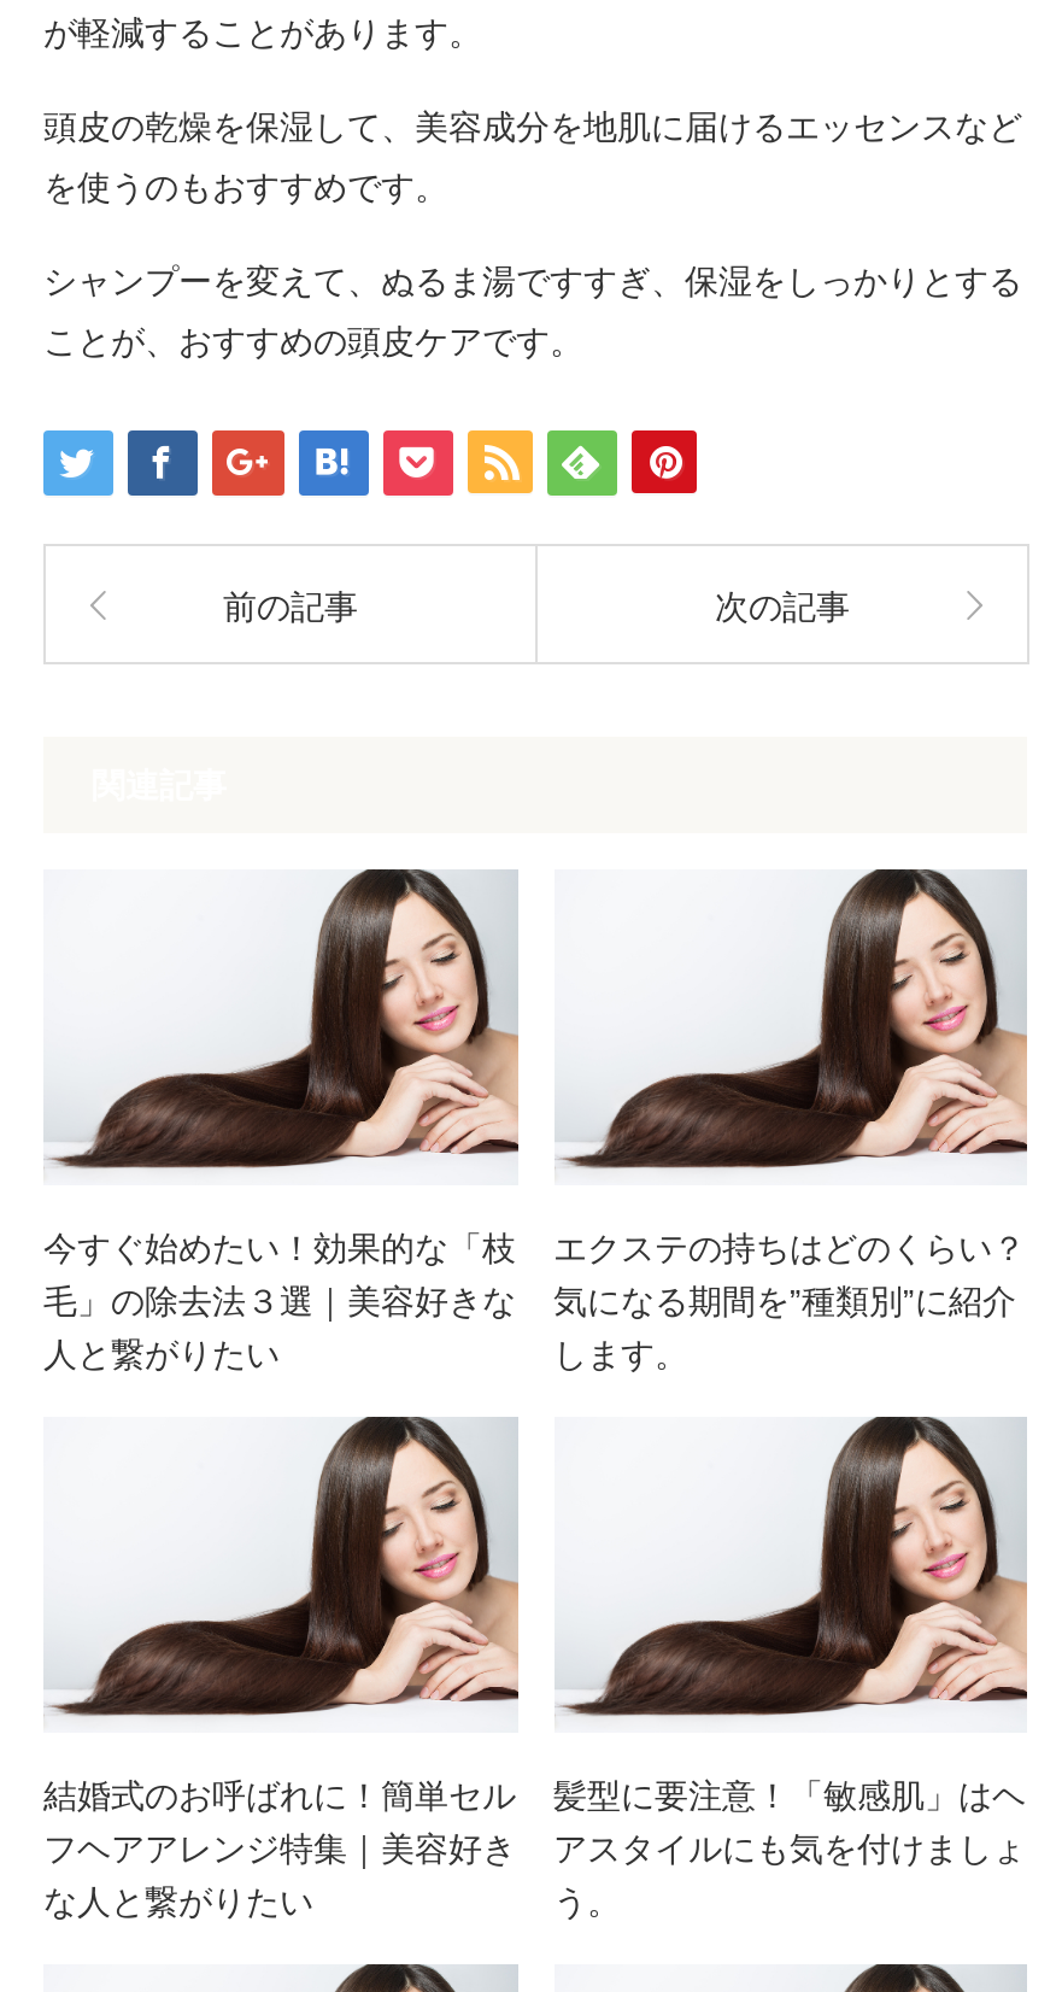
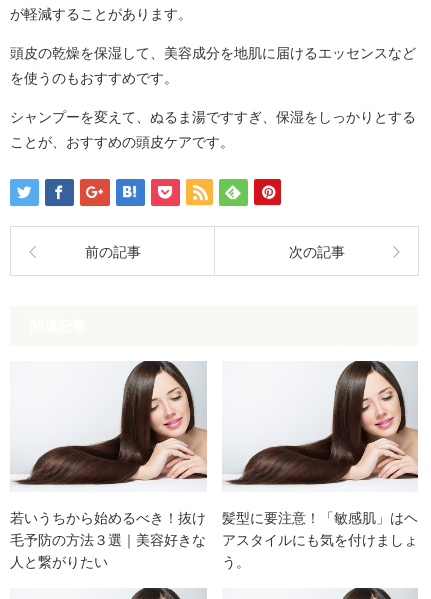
[43,1228,516,1320] 今すぐ始めたい！効果的な「枝 | 毛」の除去法３選｜美容好きな -> [10,510,206,548] 若いうちから始めるべき！抜け | 毛予防の方法３選｜美容好きな
[553,1228,1026,1373] エクステの持ちはどのくらい？ | 気になる期間を”種類別”に紹介 | します。 -> none
[43,1776,516,1921] 結婚式のお呼ばれに！簡単セル | フヘアアレンジ特集｜美容好き | な人と繋がりたい -> none

